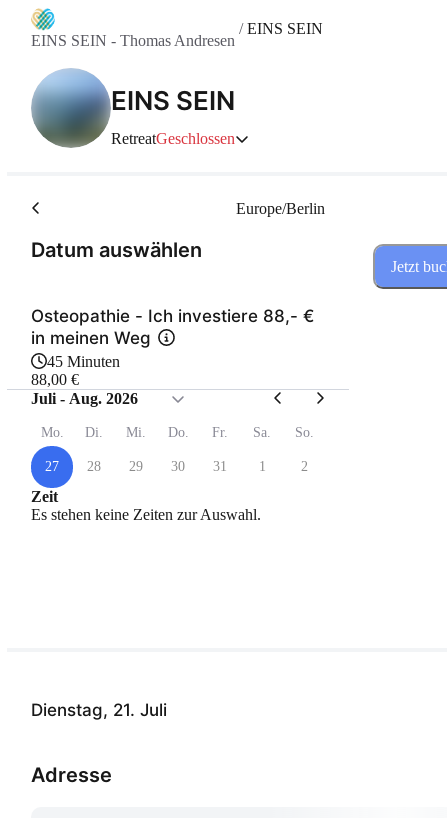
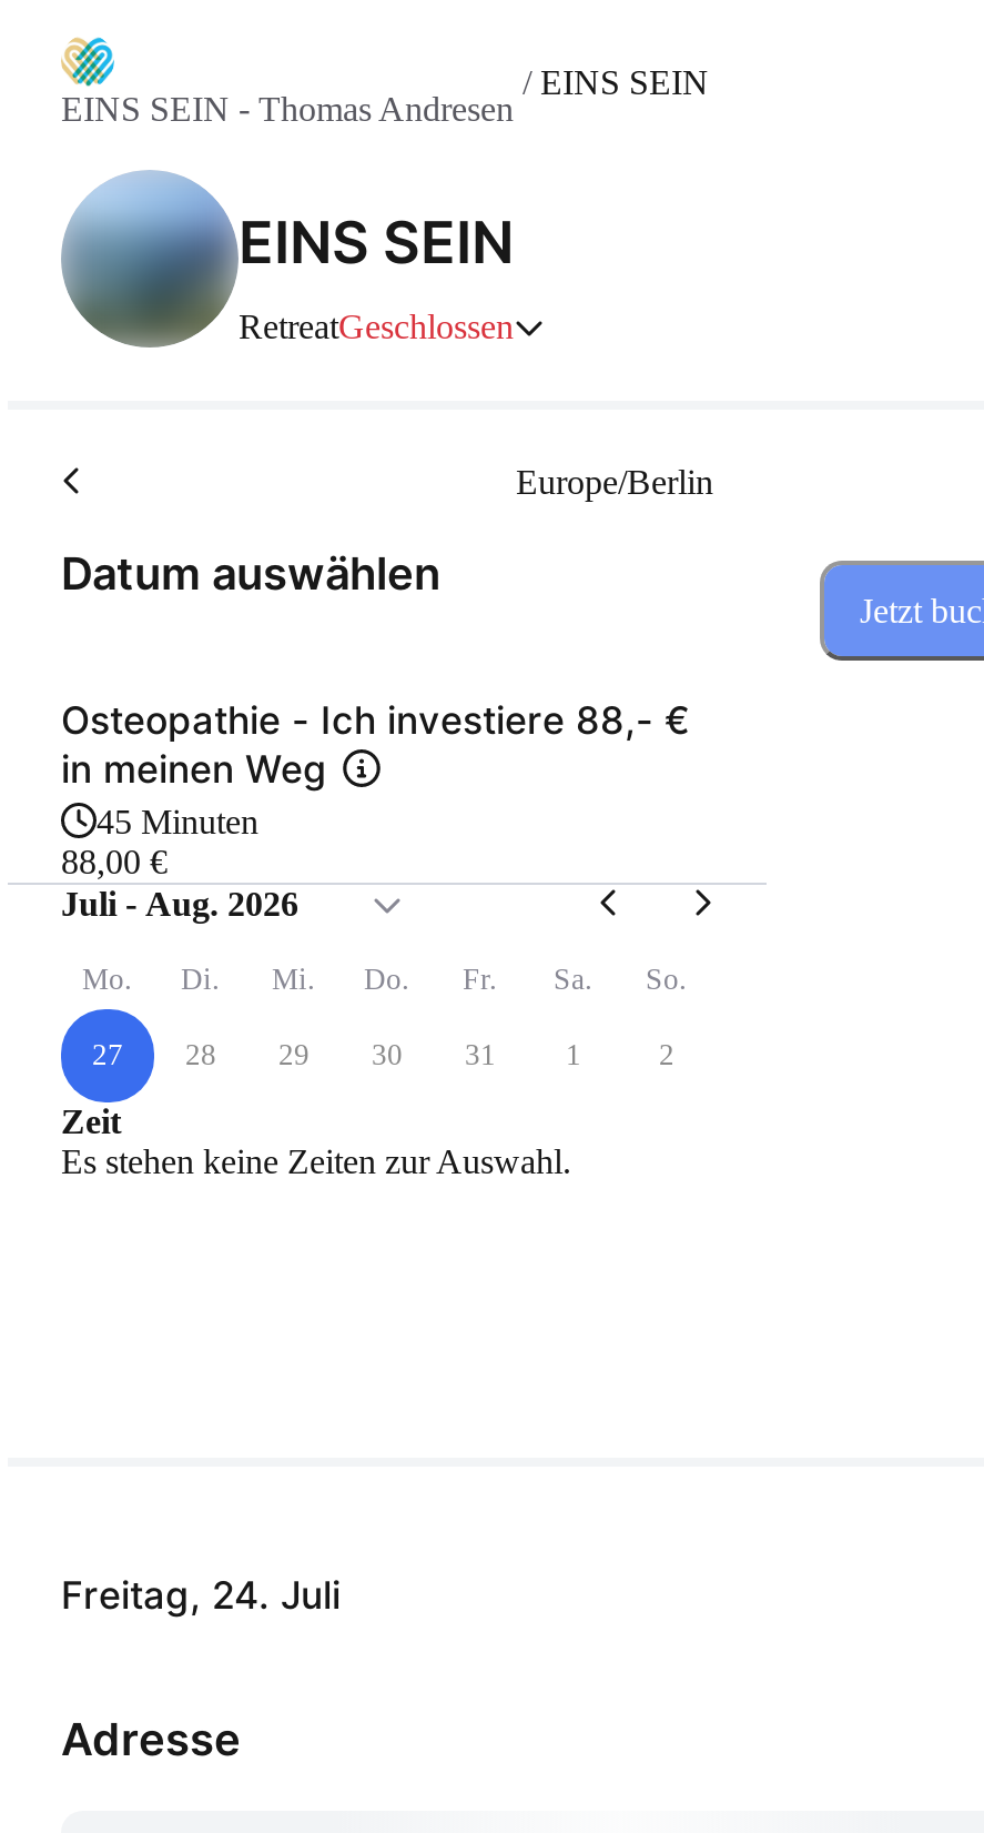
[31,700,167,720] Dienstag, 21. Juli -> [61,1572,341,1617] Freitag, 24. Juli

